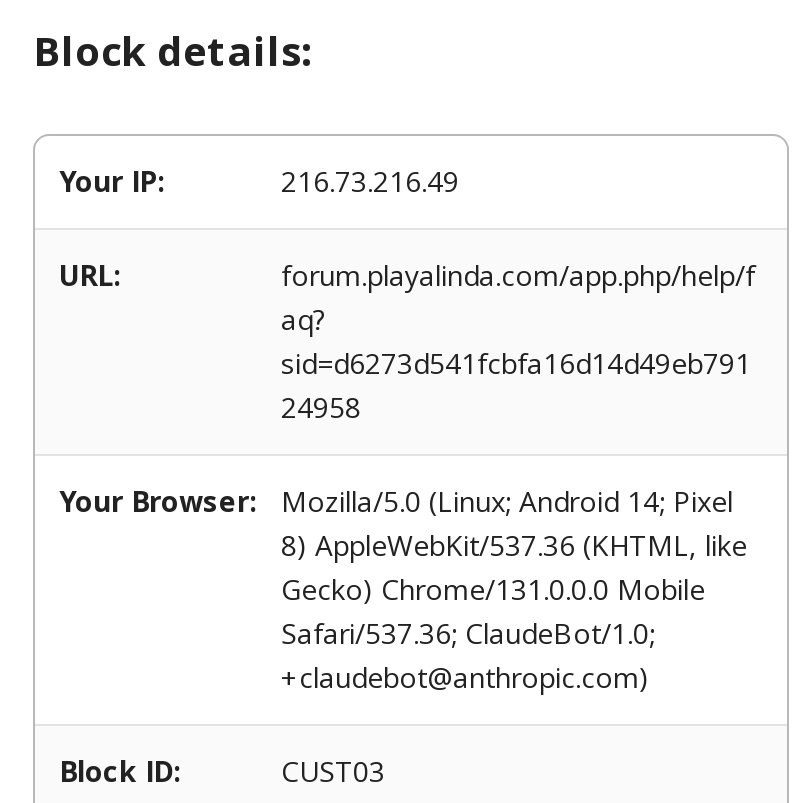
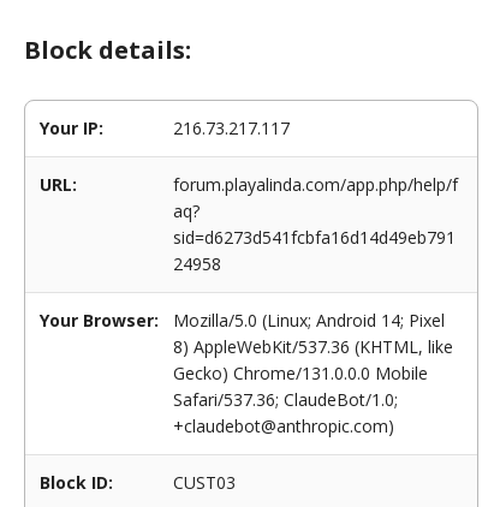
[281,162,459,200] 216.73.216.49 -> [173,117,290,139] 216.73.217.117

